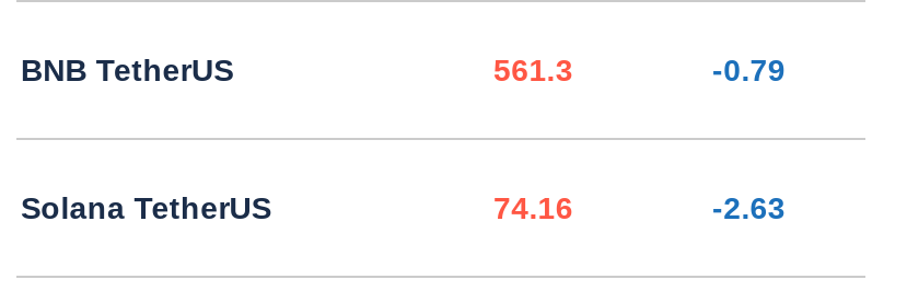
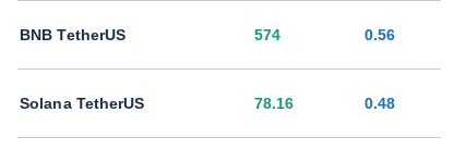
[493,53,573,88] 561.3 -> [254,26,281,44] 574
[712,53,786,88] -0.79 -> [365,26,396,44] 0.56
[493,191,573,226] 74.16 -> [254,95,294,112] 78.16
[712,191,786,226] -2.63 -> [365,95,396,112] 0.48

